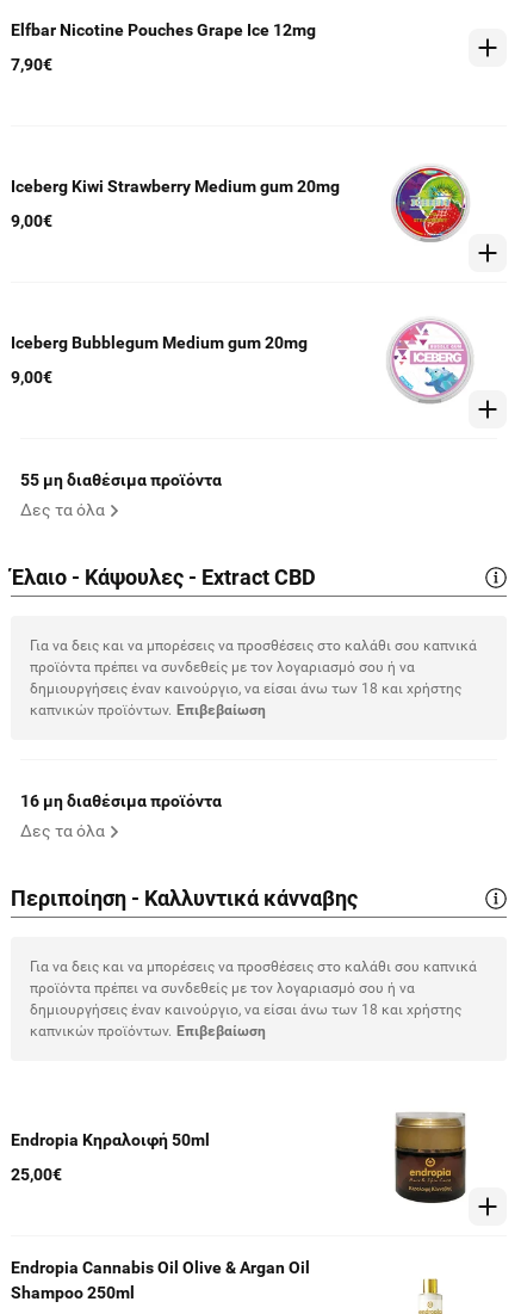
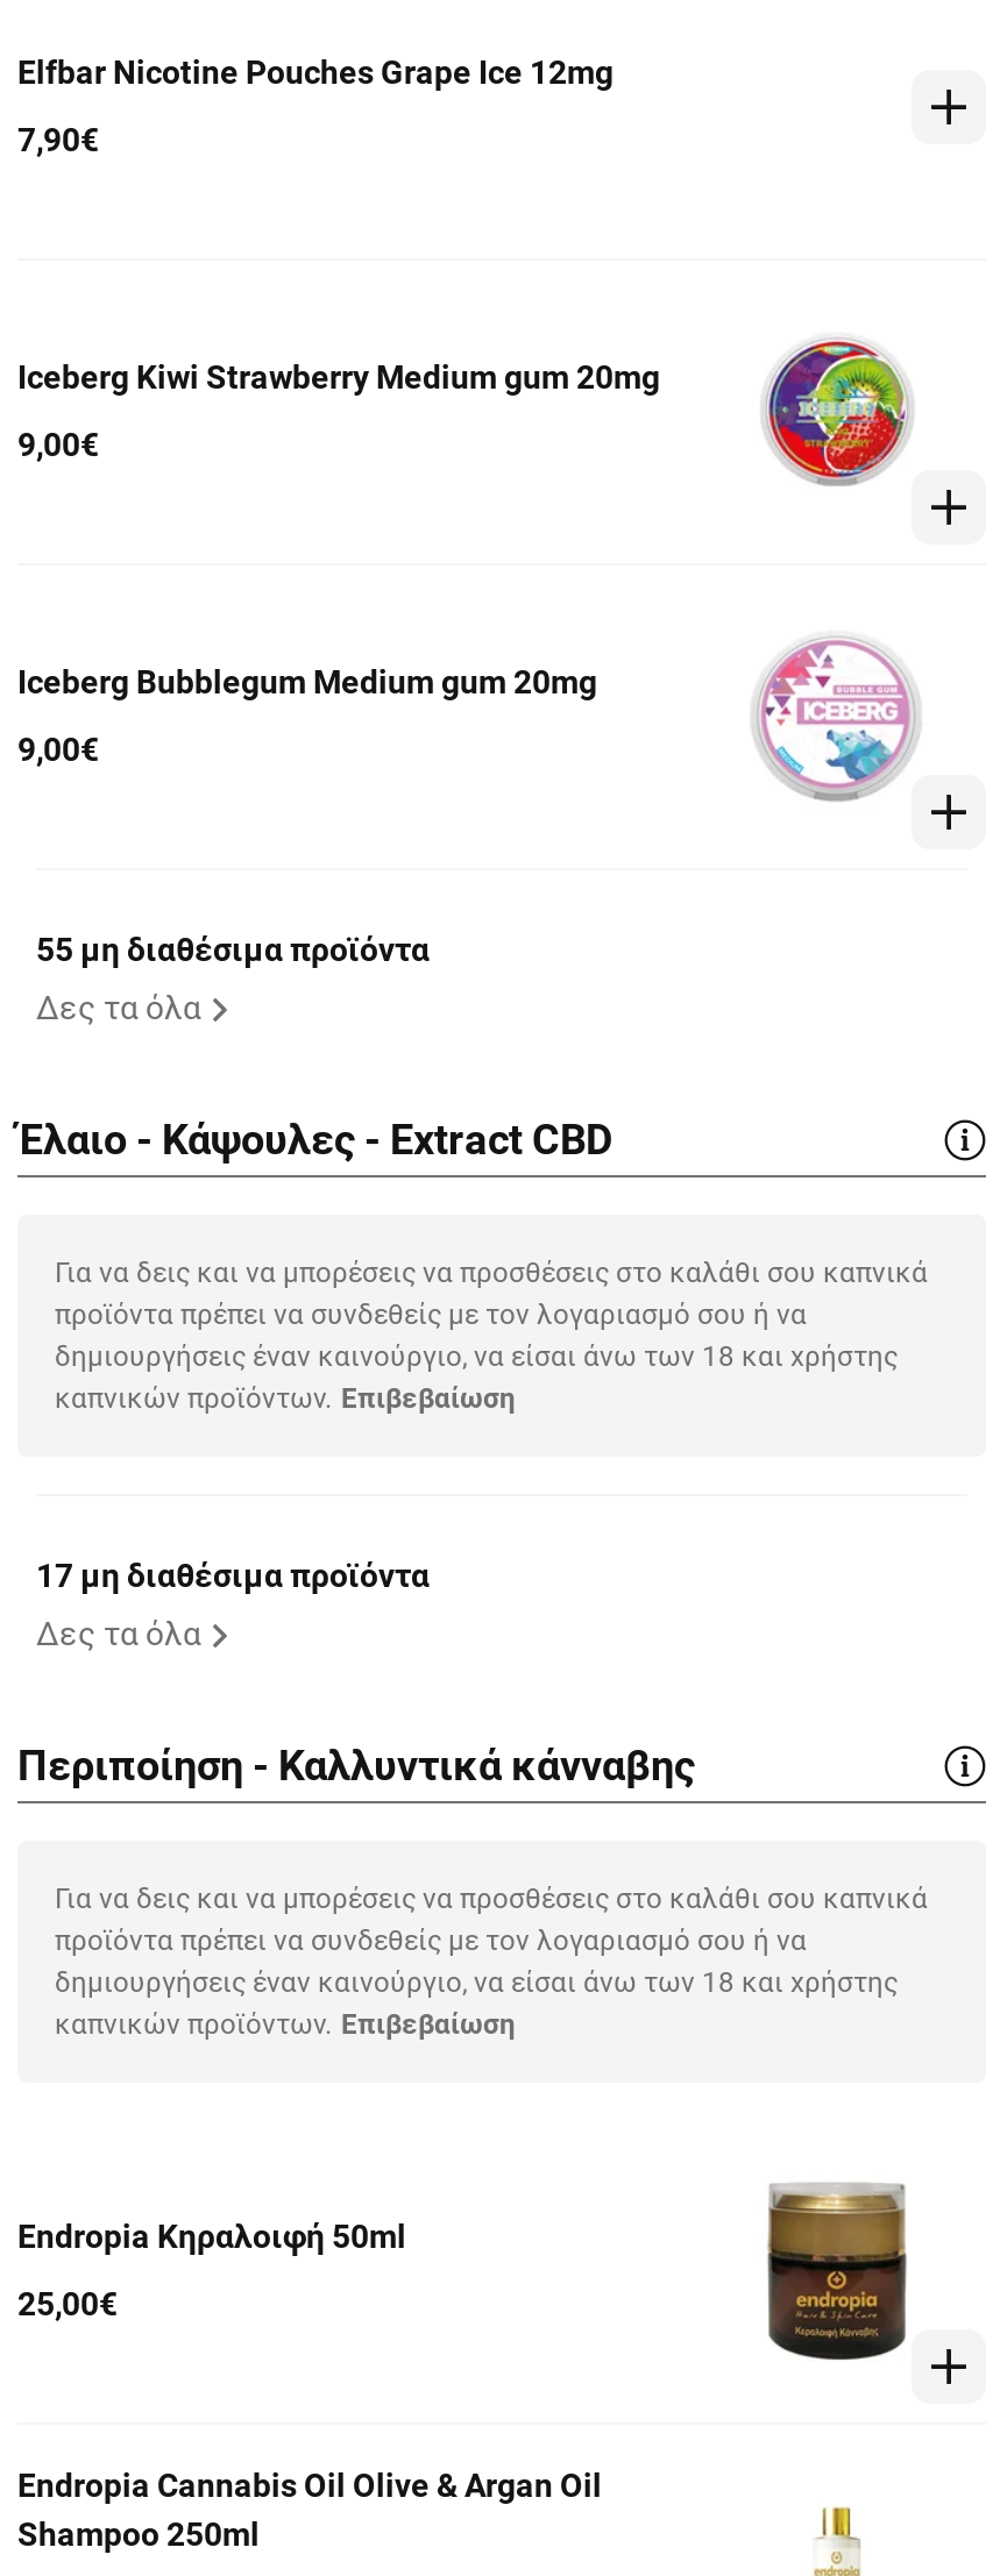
[20,791,222,810] 16 μη διαθέσιμα προϊόντα -> [36,1557,430,1594] 17 μη διαθέσιμα προϊόντα

